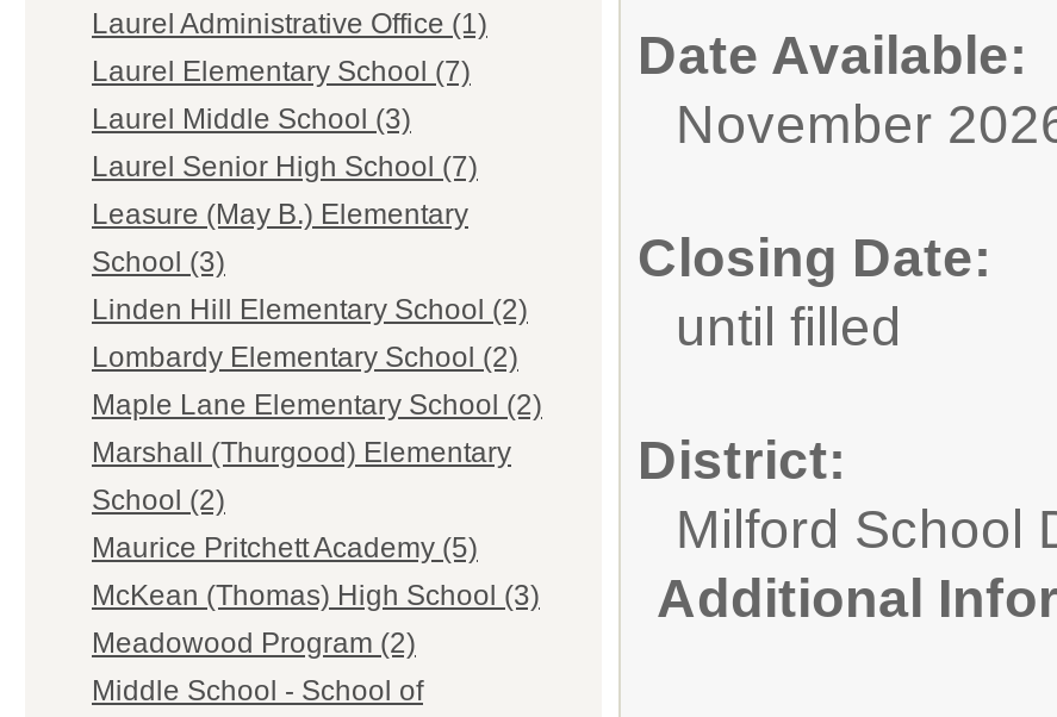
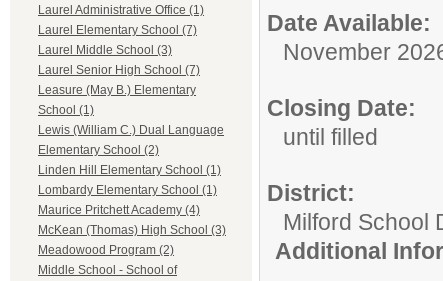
[92,246,542,565] School (3) | Linden Hill Elementary School (2) | Lombardy Elementary School (2) | Maple Lane Elementary School (2) | Marshall (Thurgood) Elementary | School (2) | Maurice Pritchett Academy (5) -> [38,103,224,217] School (1) | Lewis (William C.) Dual Language | Elementary School (2) | Linden Hill Elementary School (1) | Lombardy Elementary School (1) | Maurice Pritchett Academy (4)

